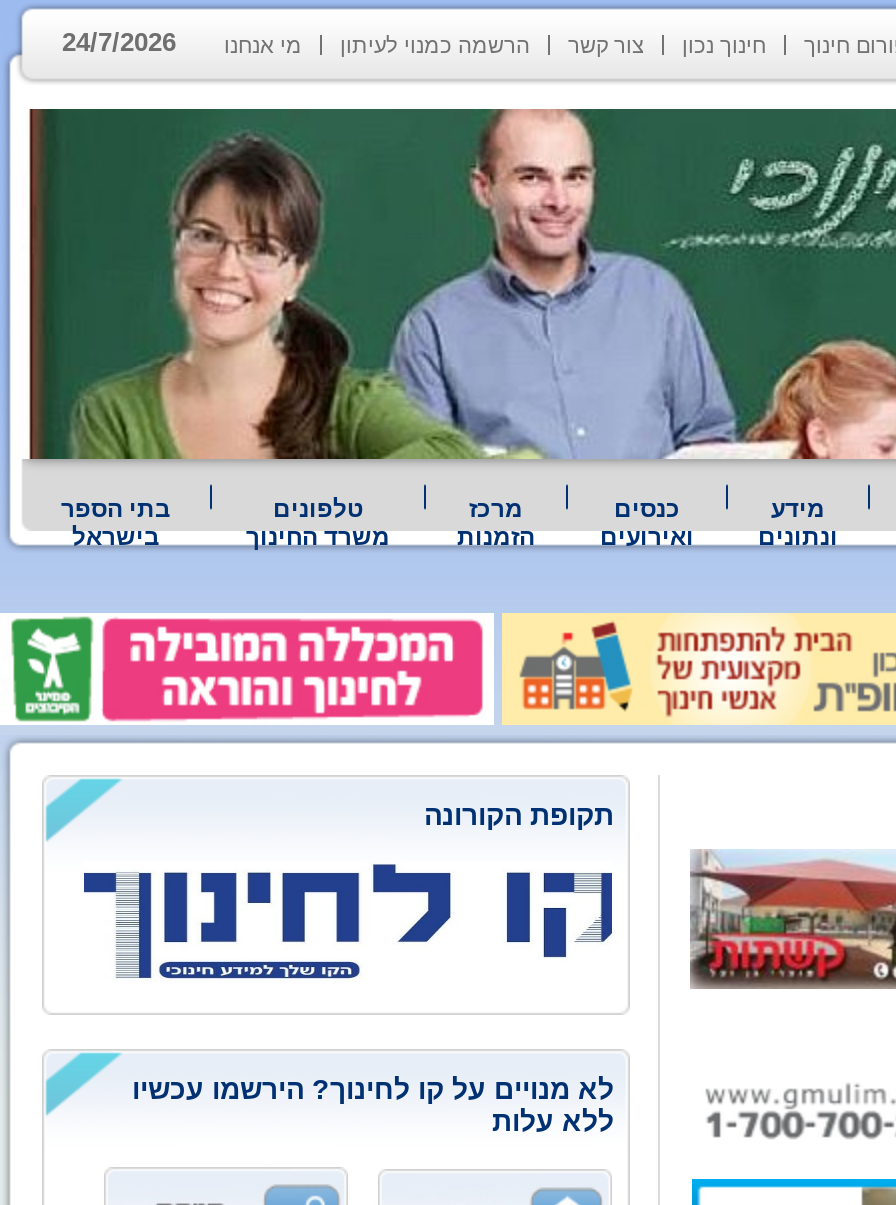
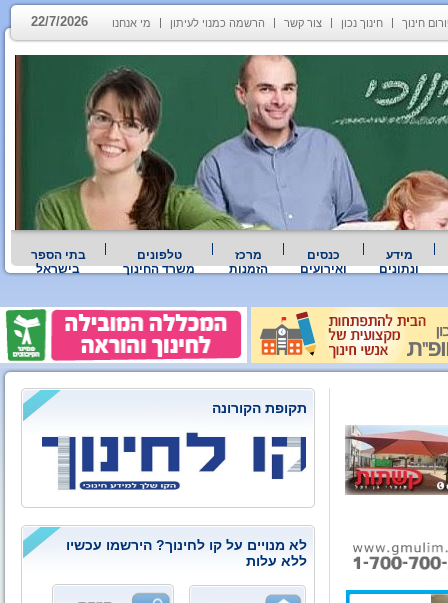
[62,27,176,57] 24/7/2026 -> [31,14,88,29] 22/7/2026

